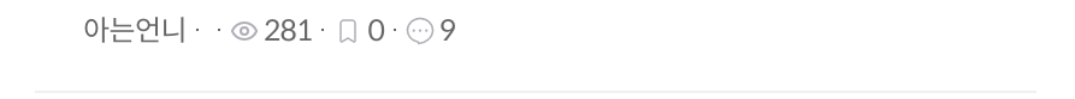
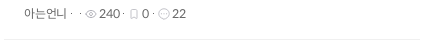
[264,11,312,47] 281 -> [99,5,119,20] 240
[439,11,456,47] 9 -> [172,5,185,20] 22

